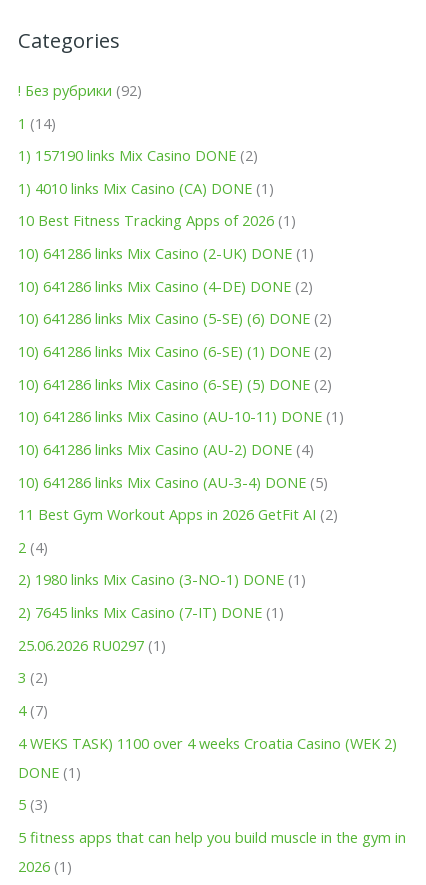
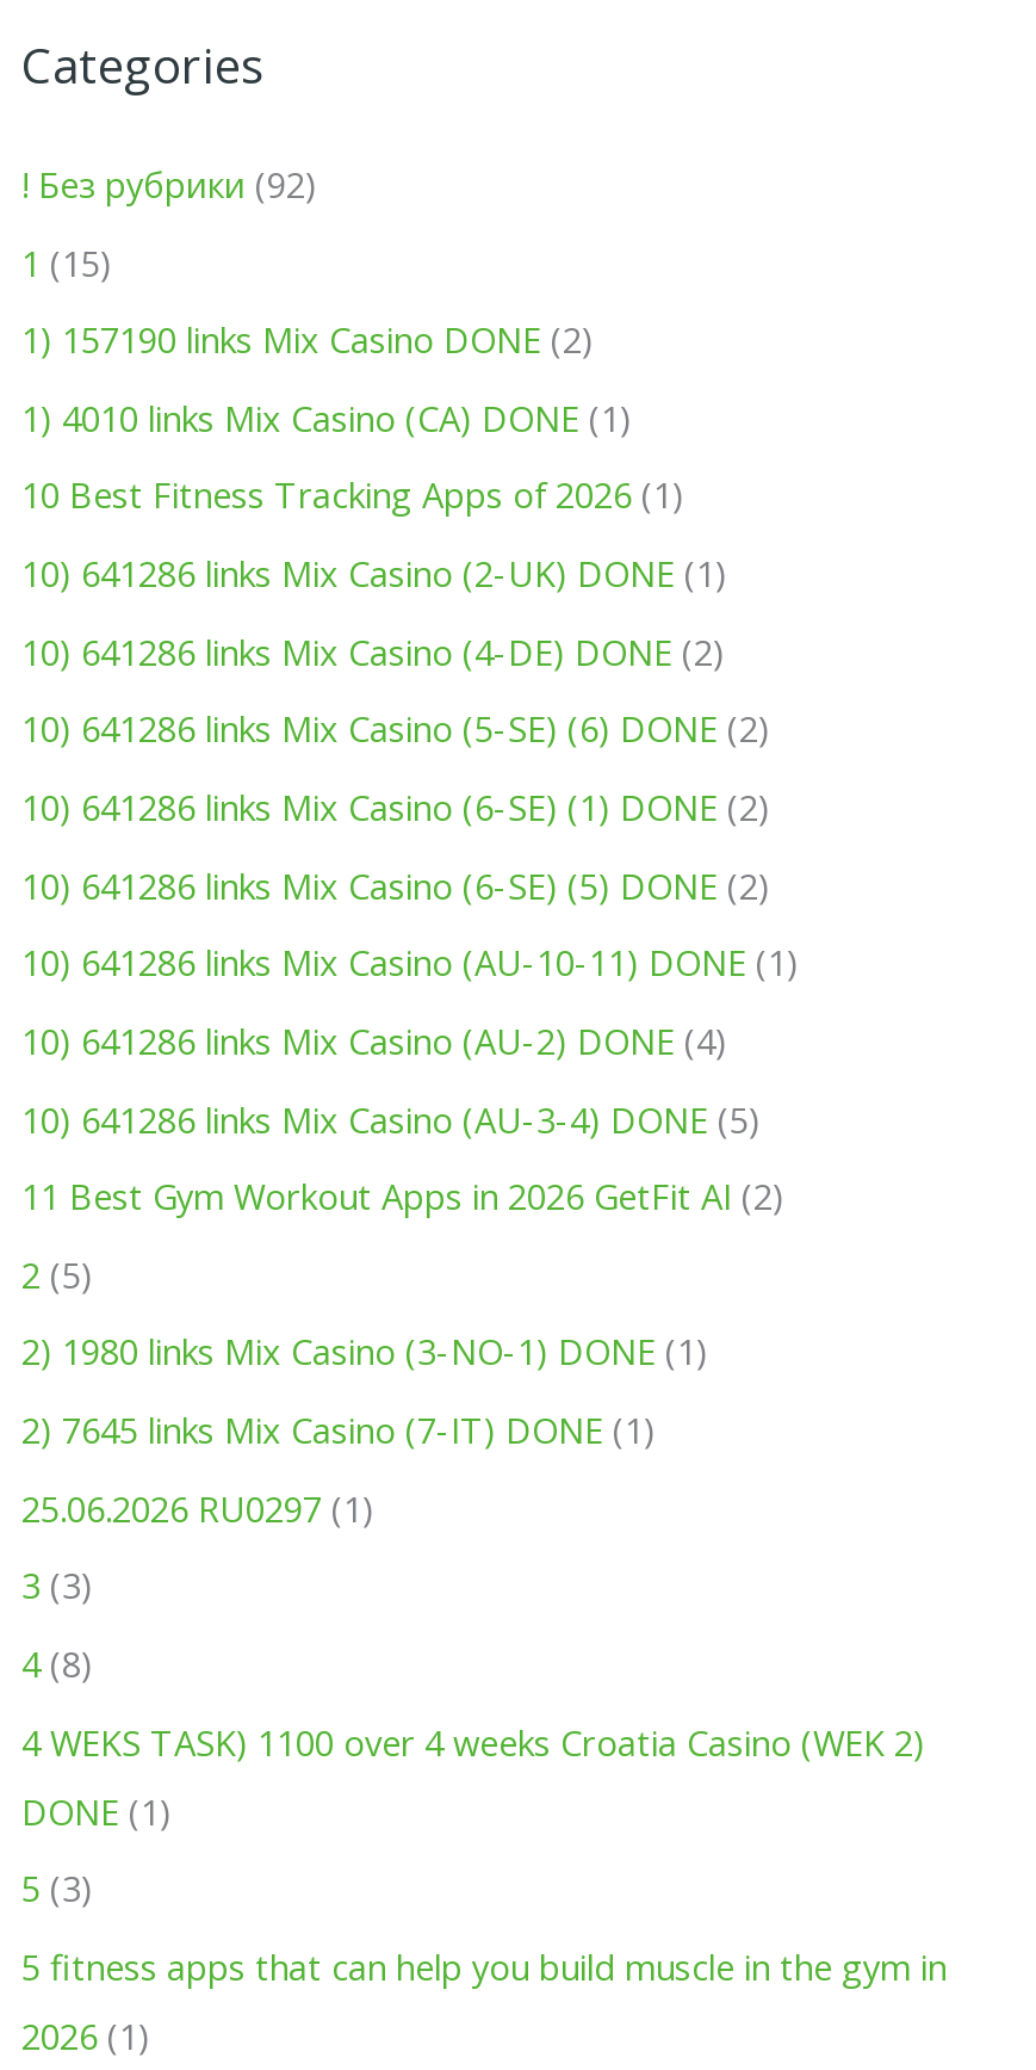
[18,112,56,132] 1 (14) -> [21,237,112,285] 1 (15)
[18,537,48,557] 2 (4) -> [21,1250,93,1298] 2 (5)
[18,667,48,687] 3 (2) -> [21,1562,93,1609] 3 (3)
[18,700,48,720] 4 (7) -> [21,1639,93,1687] 4 (8)

